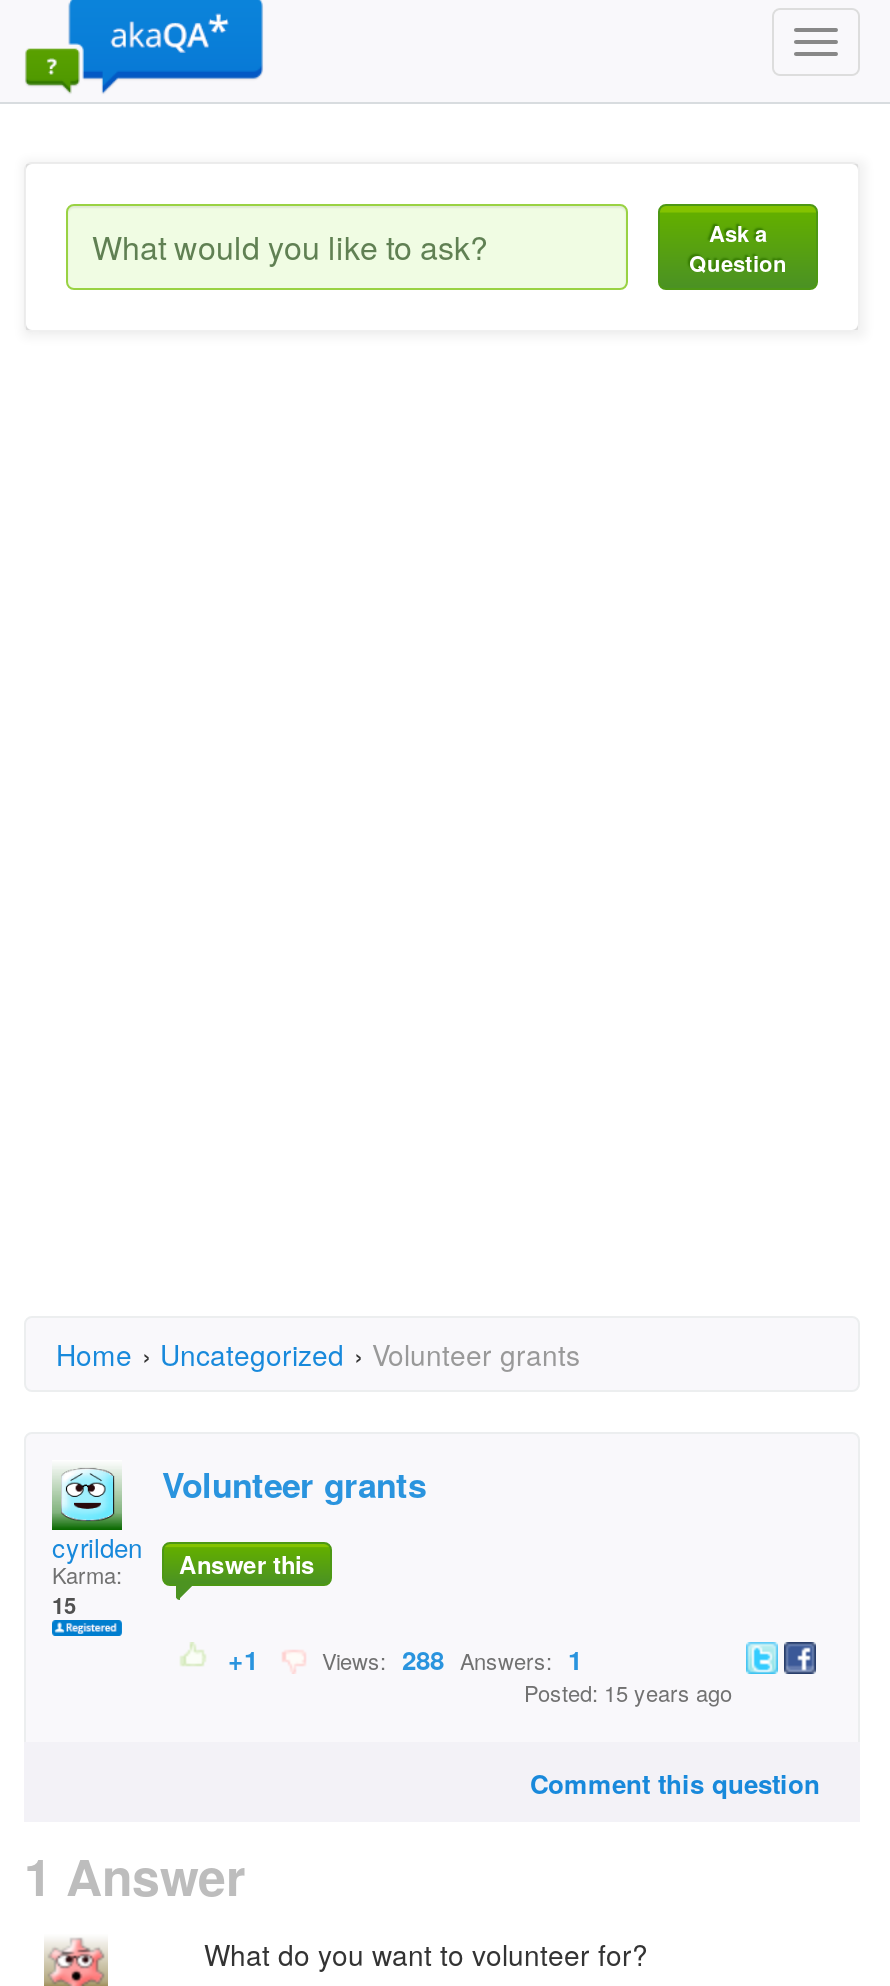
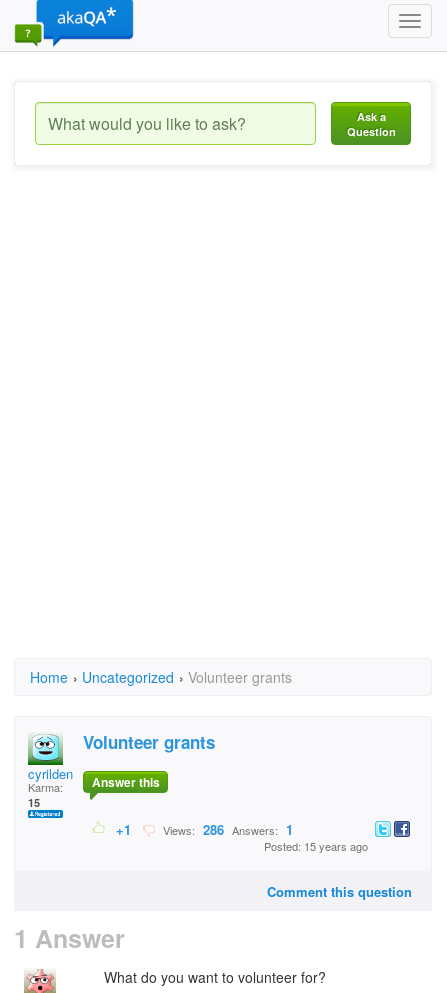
[310,1640,582,1678] Views: 288 Answers: 1 -> [157,820,293,839] Views: 286 Answers: 1

